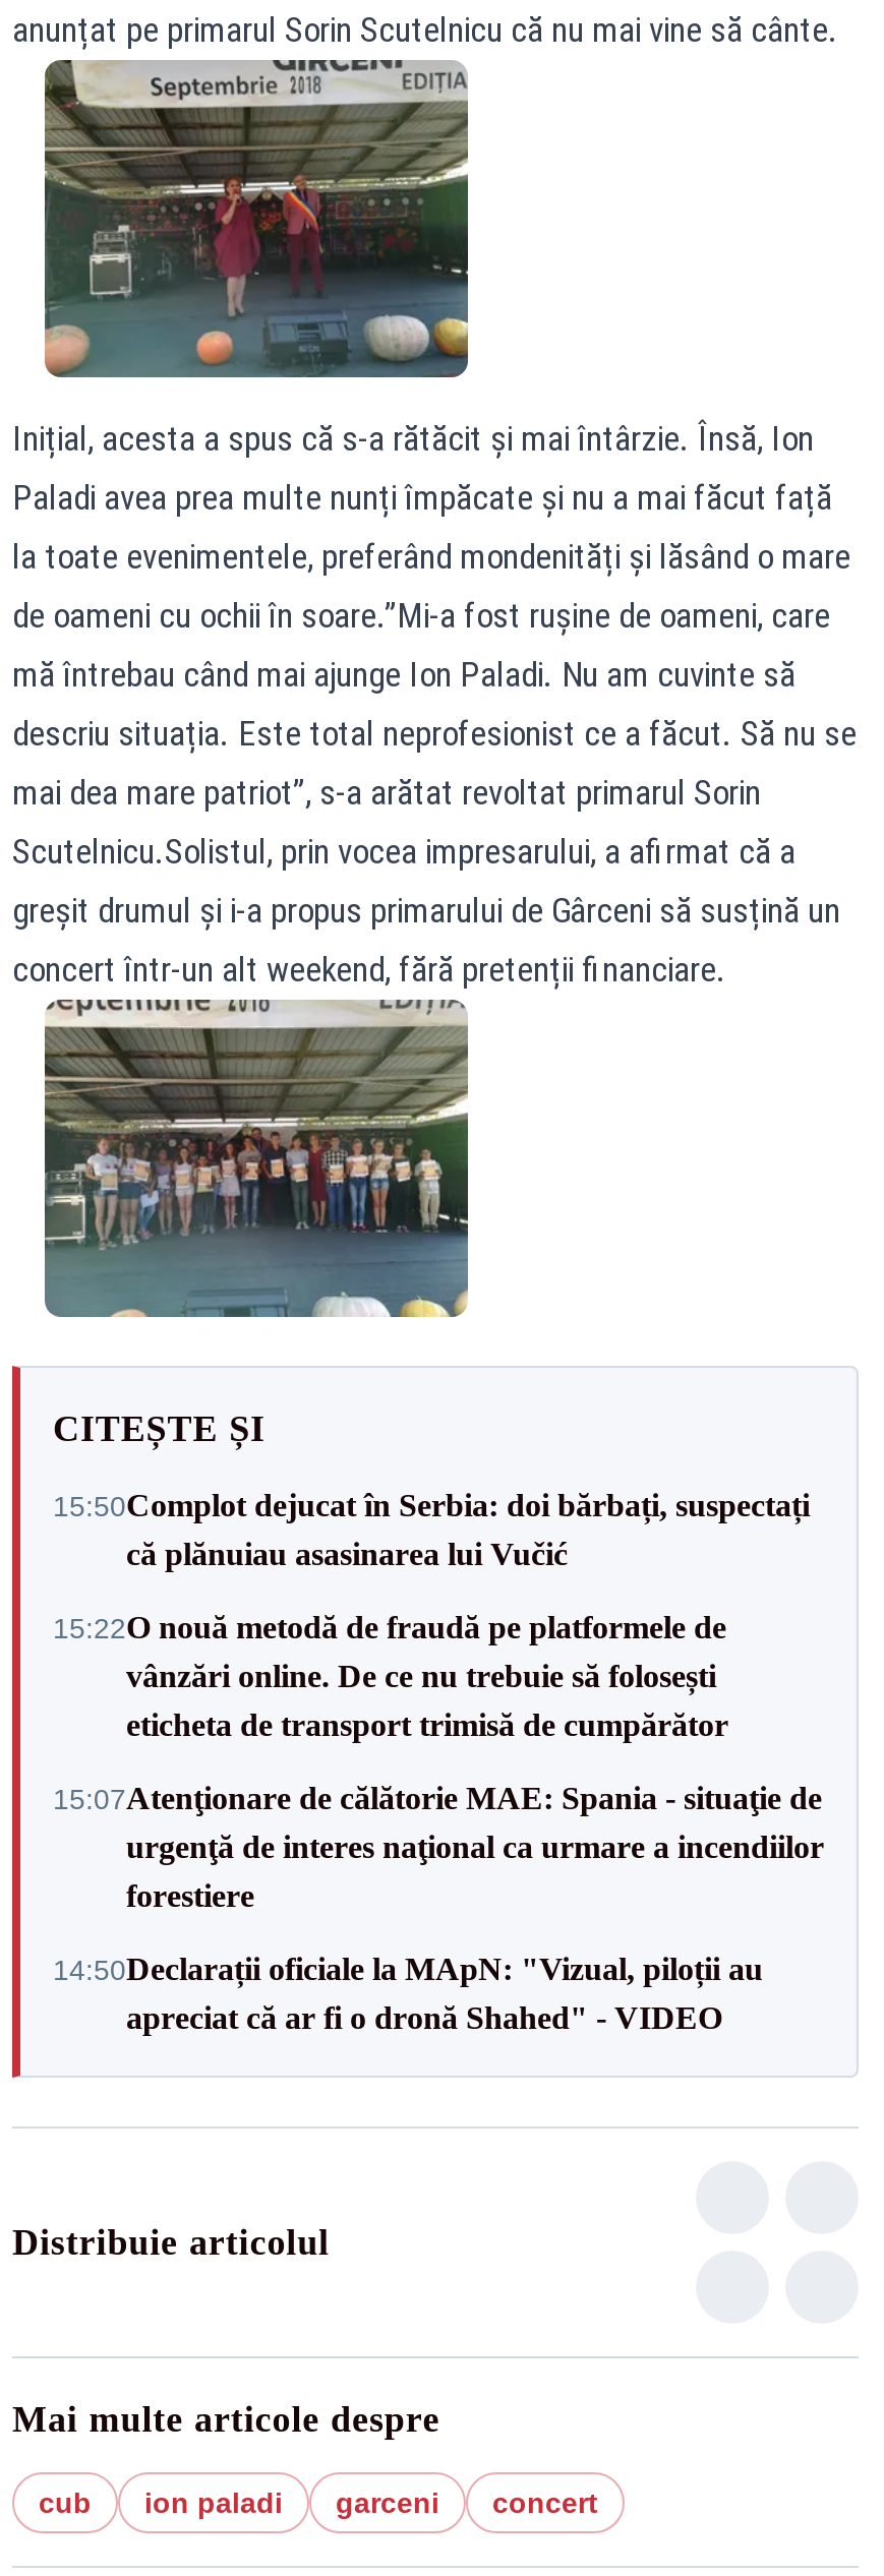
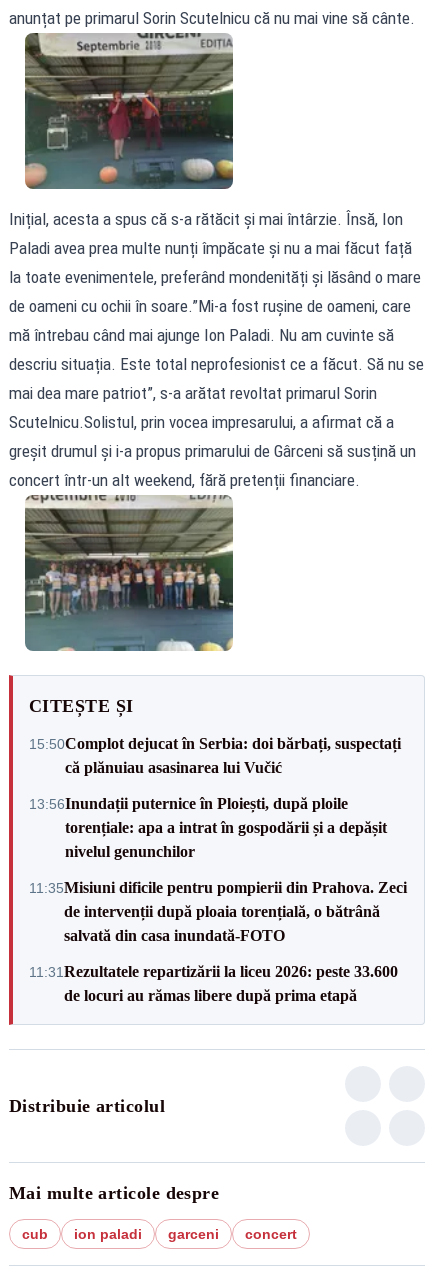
[53,1611,728,1743] 15:22O nouă metodă de fraudă pe platformele de | vânzări online. De ce nu trebuie să folosești | eticheta de transport trimisă de cumpărător -> [29,794,387,859] 13:56Inundații puternice în Ploiești, după ploile | torențiale: apa a intrat în gospodării și a depășit | nivelul genunchilor
[53,1782,824,1914] 15:07Atenţionare de călătorie MAE: Spania - situaţie de | urgenţă de interes naţional ca urmare a incendiilor | forestiere -> [29,878,407,943] 11:35Misiuni dificile pentru pompierii din Prahova. Zeci | de intervenții după ploaia torențială, o bătrână | salvată din casa inundată-FOTO
[53,1953,763,2036] 14:50Declarații oficiale la MApN: "Vizual, piloții au | apreciat că ar fi o dronă Shahed" - VIDEO -> [29,962,398,1003] 11:31Rezultatele repartizării la liceu 2026: peste 33.600 | de locuri au rămas libere după prima etapă

